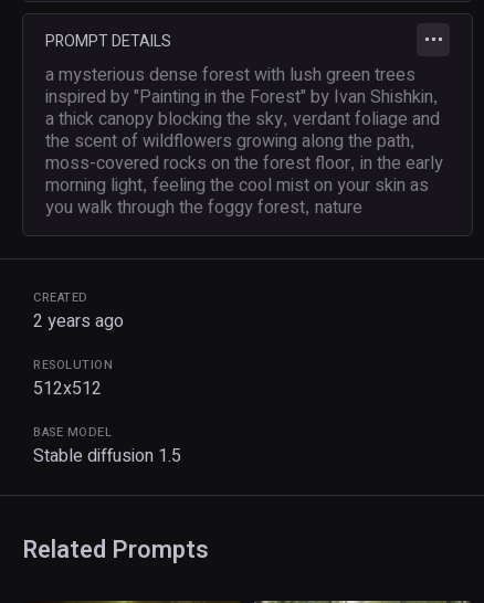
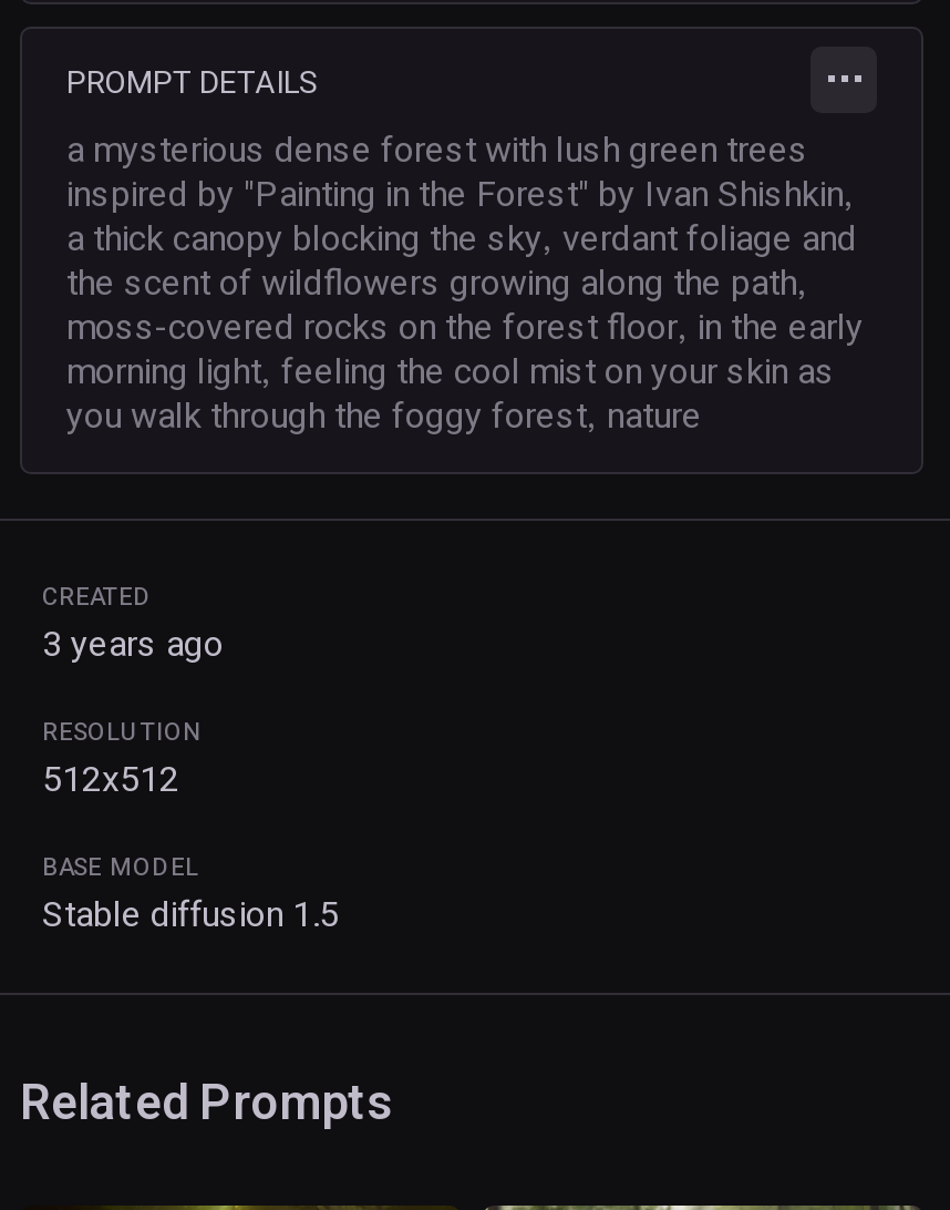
[33,308,124,335] 2 years ago -> [42,618,224,671] 3 years ago

